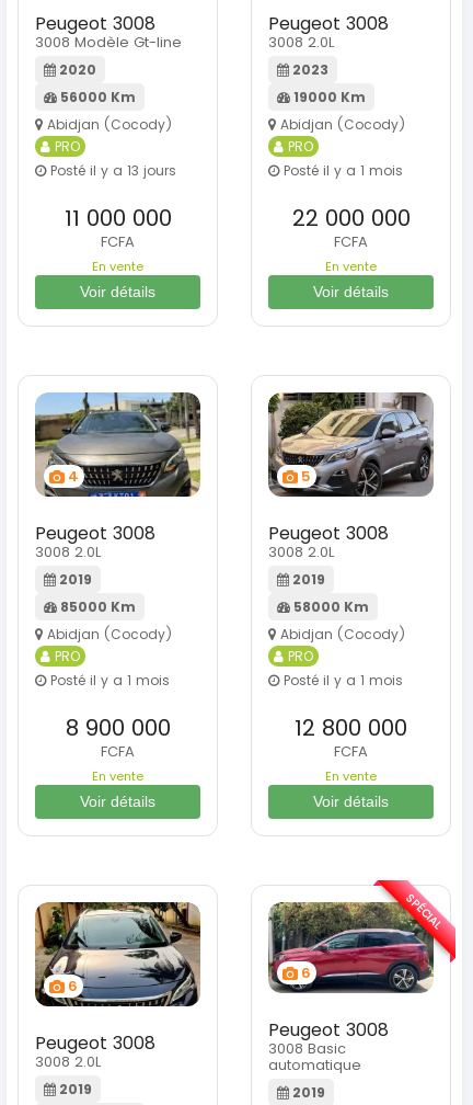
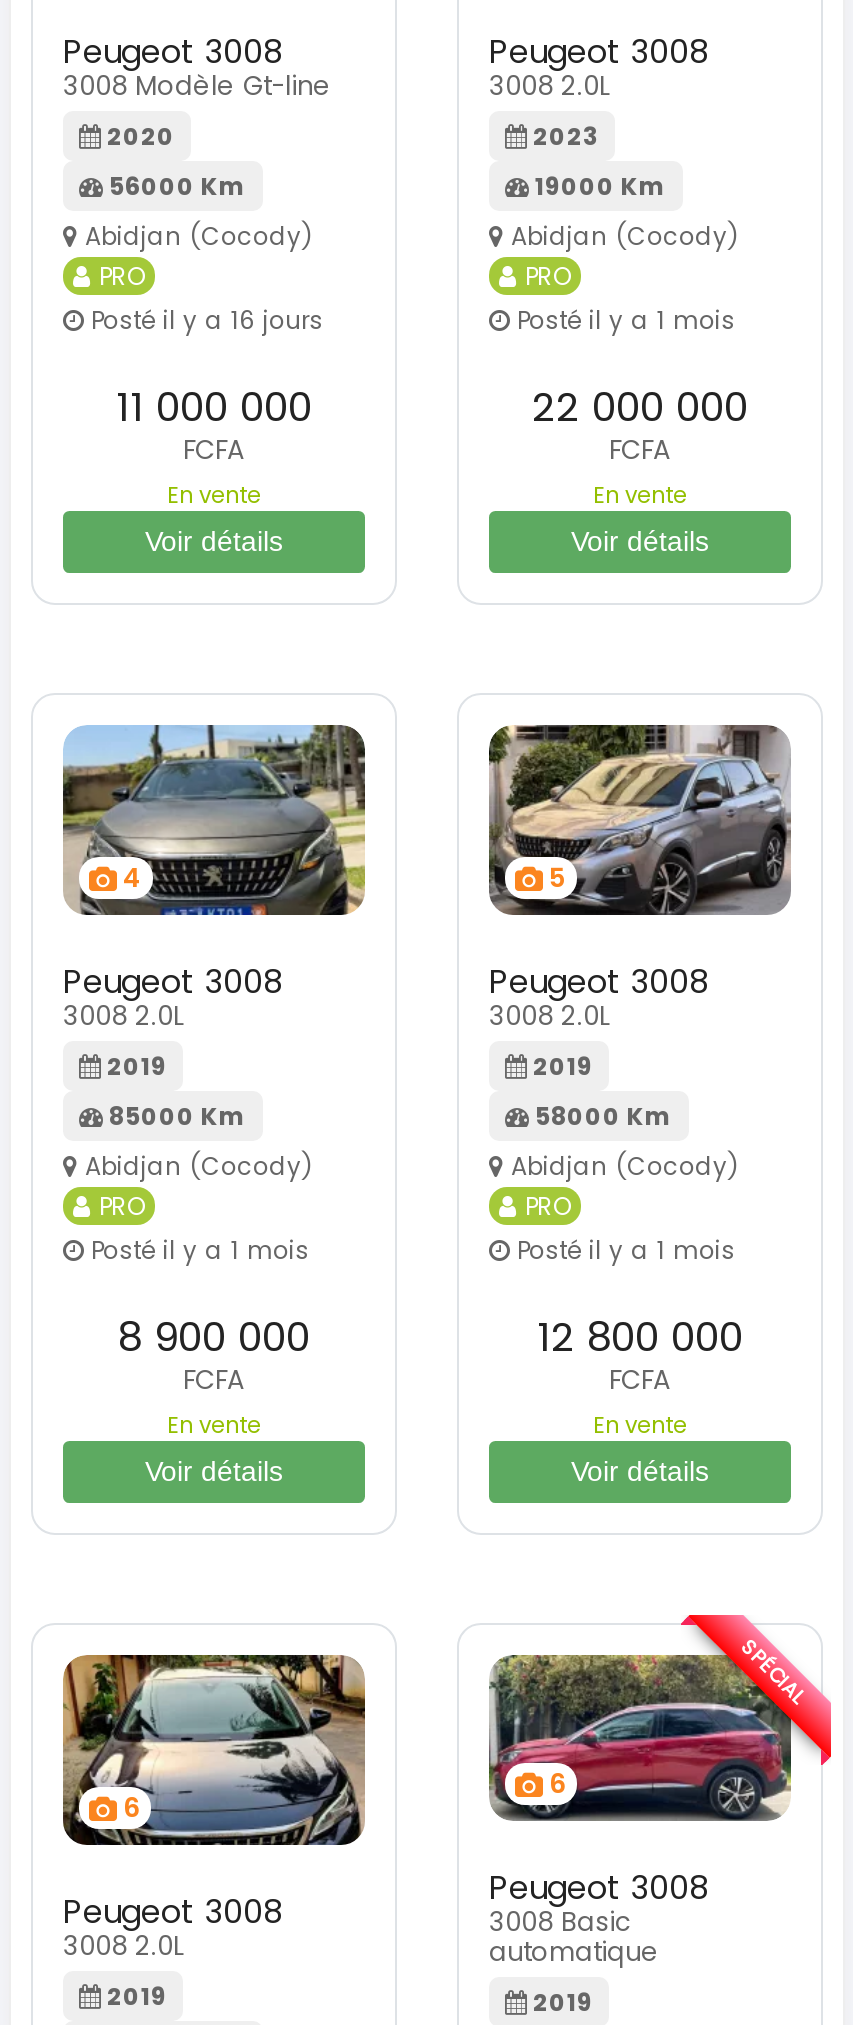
[46,161,176,180] Posté il y a 13 jours -> [83,303,323,337] Posté il y a 16 jours

